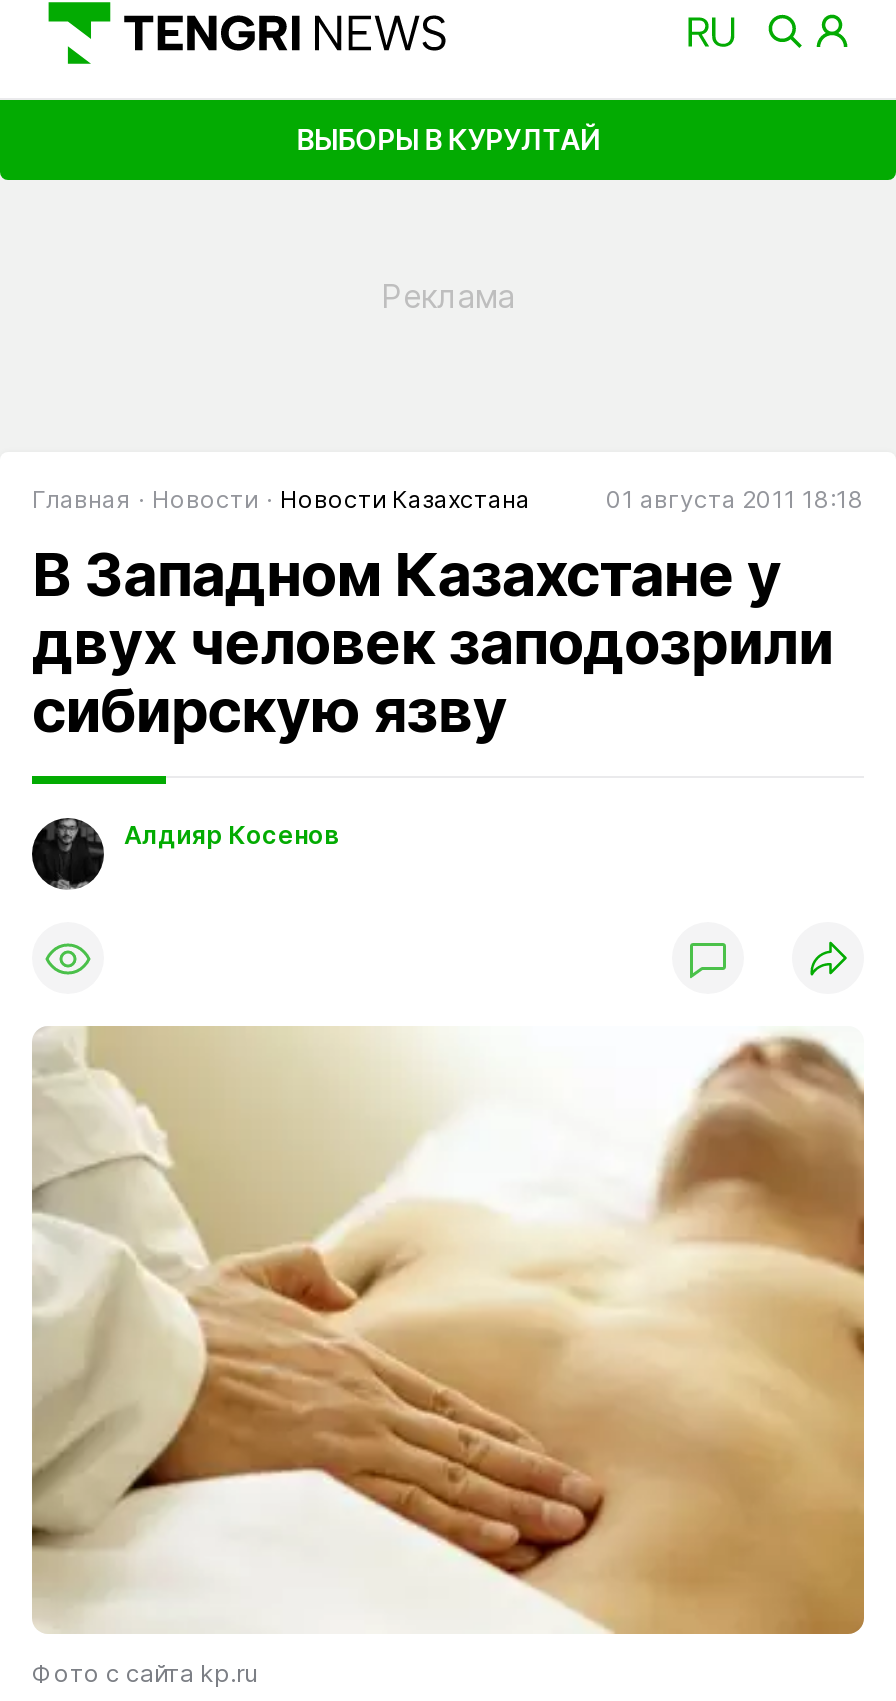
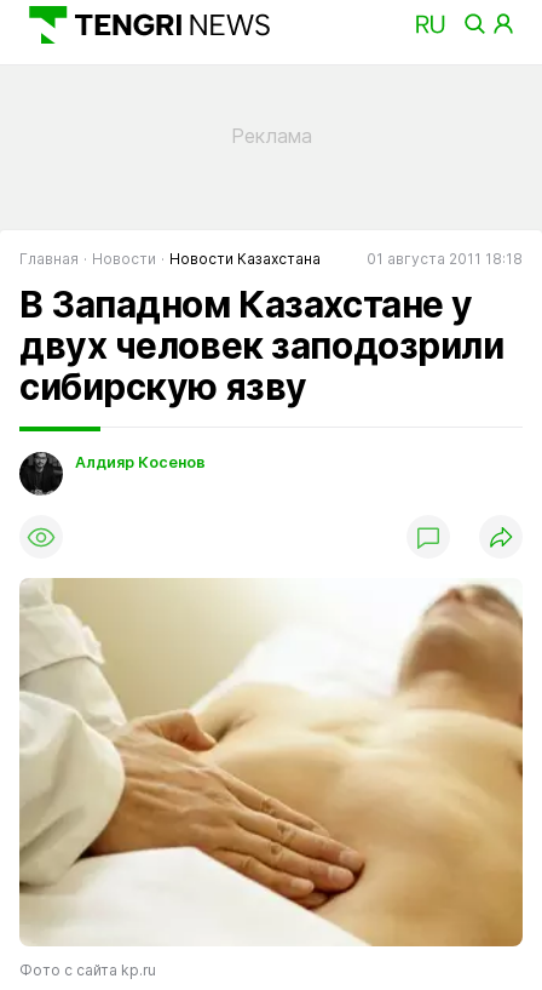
[296,121,600,155] ВЫБОРЫ В КУРУЛТАЙ -> none

